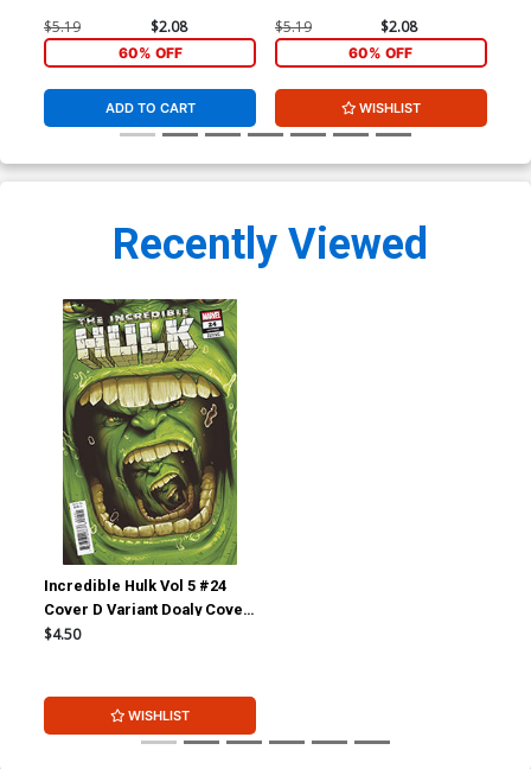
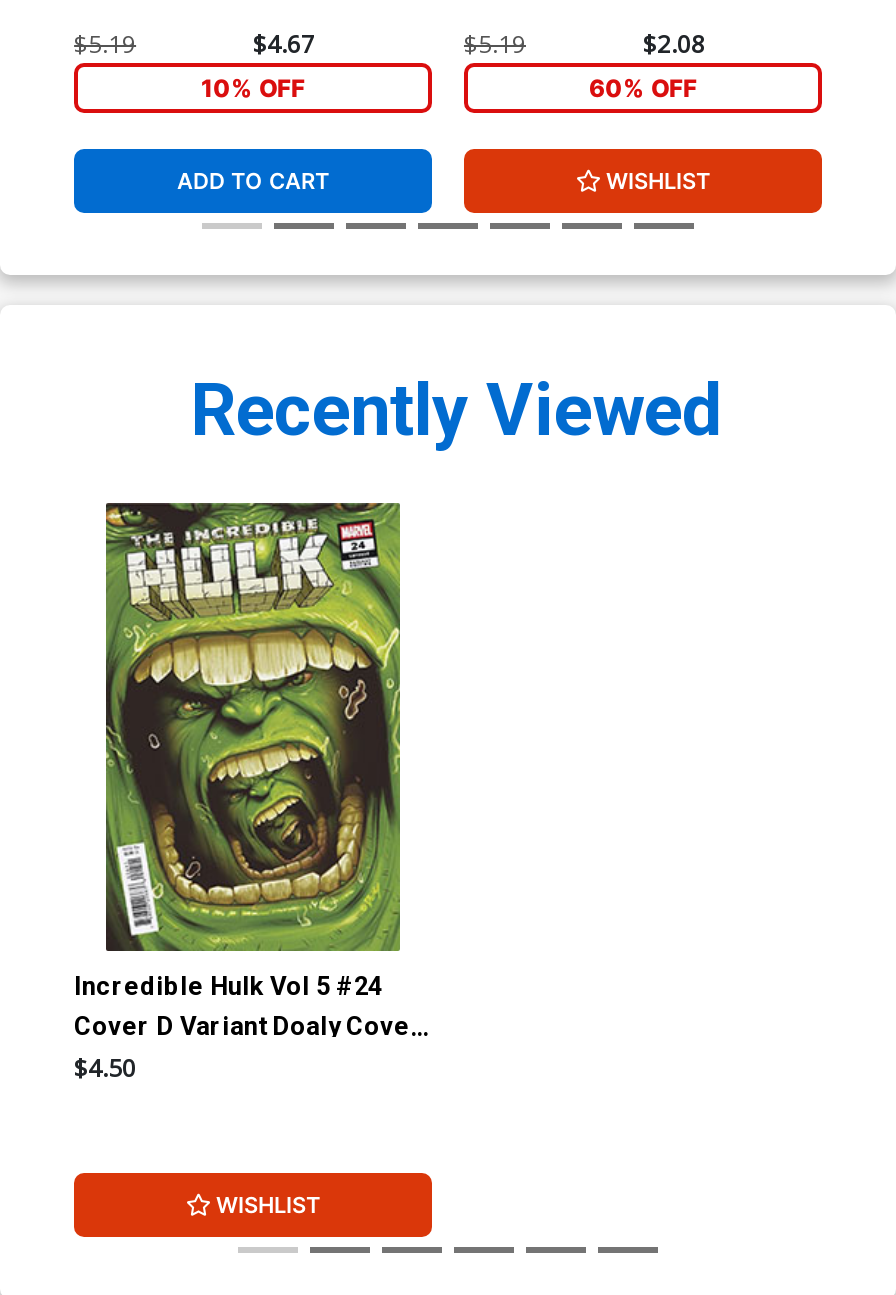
[150,17,187,37] $2.08 -> [253,28,315,62] $4.67
[118,44,182,62] 60% OFF -> [201,73,305,103] 10% OFF

